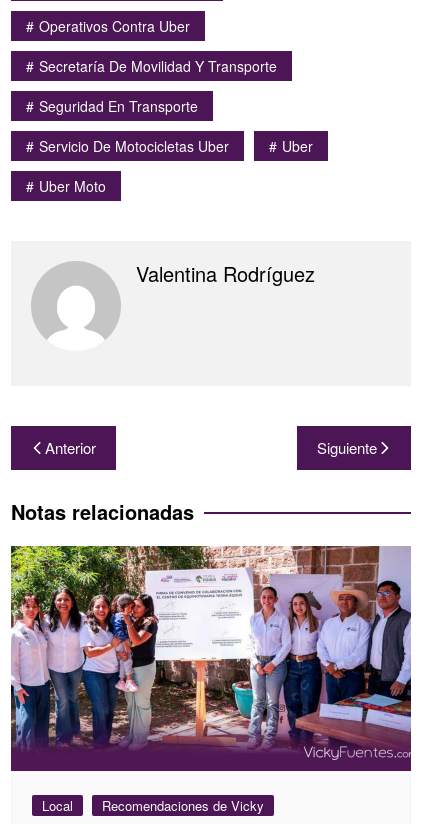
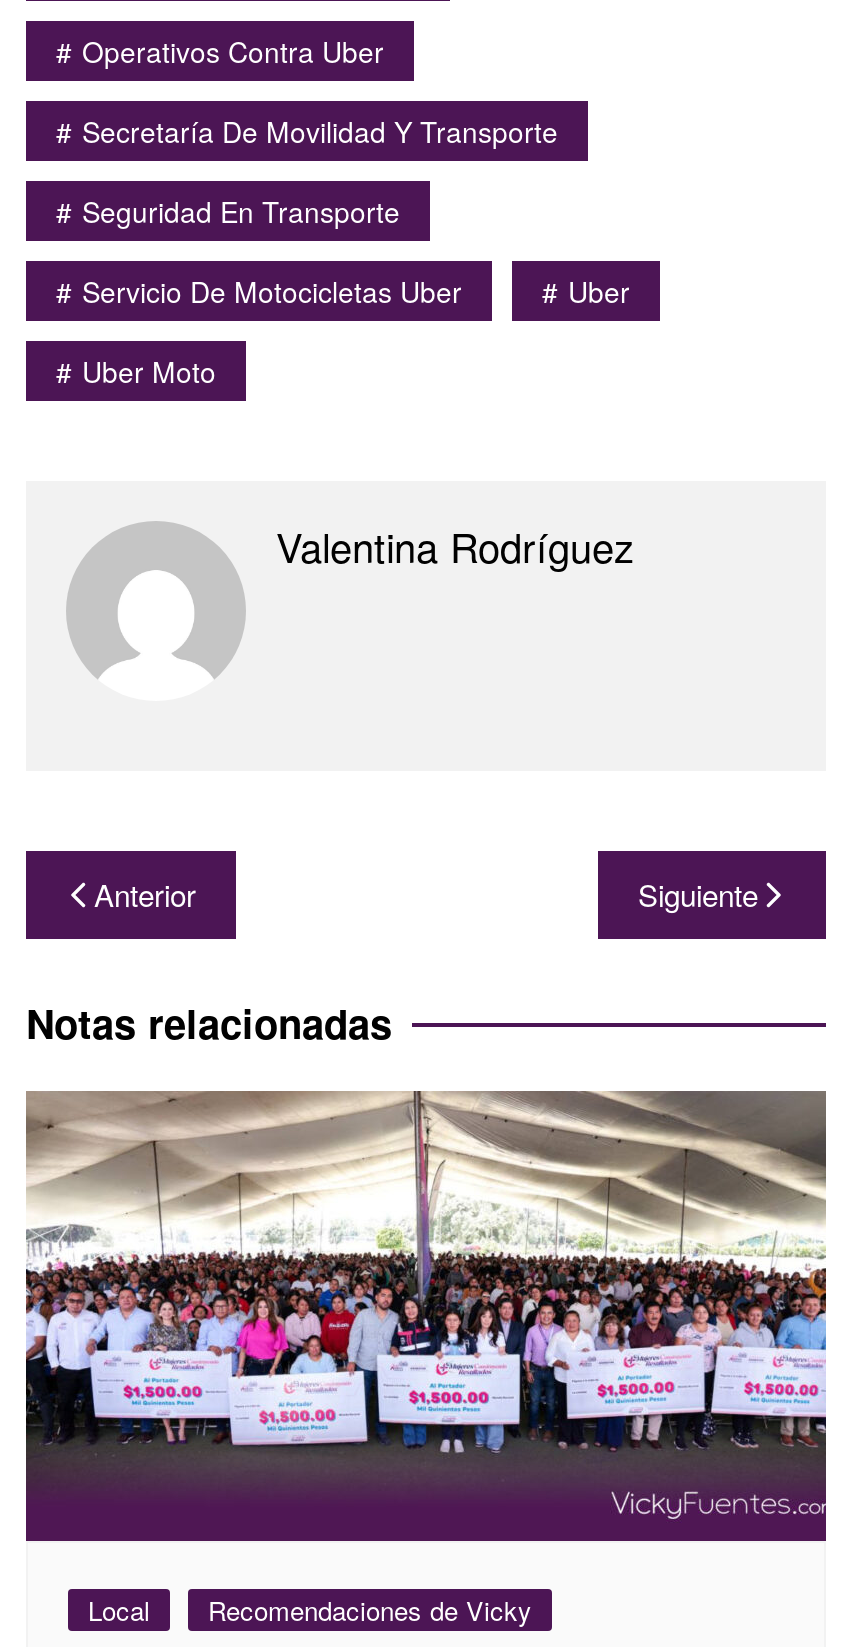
[10,545,412,749] [image] -> [24,1090,828,1496] [image]

